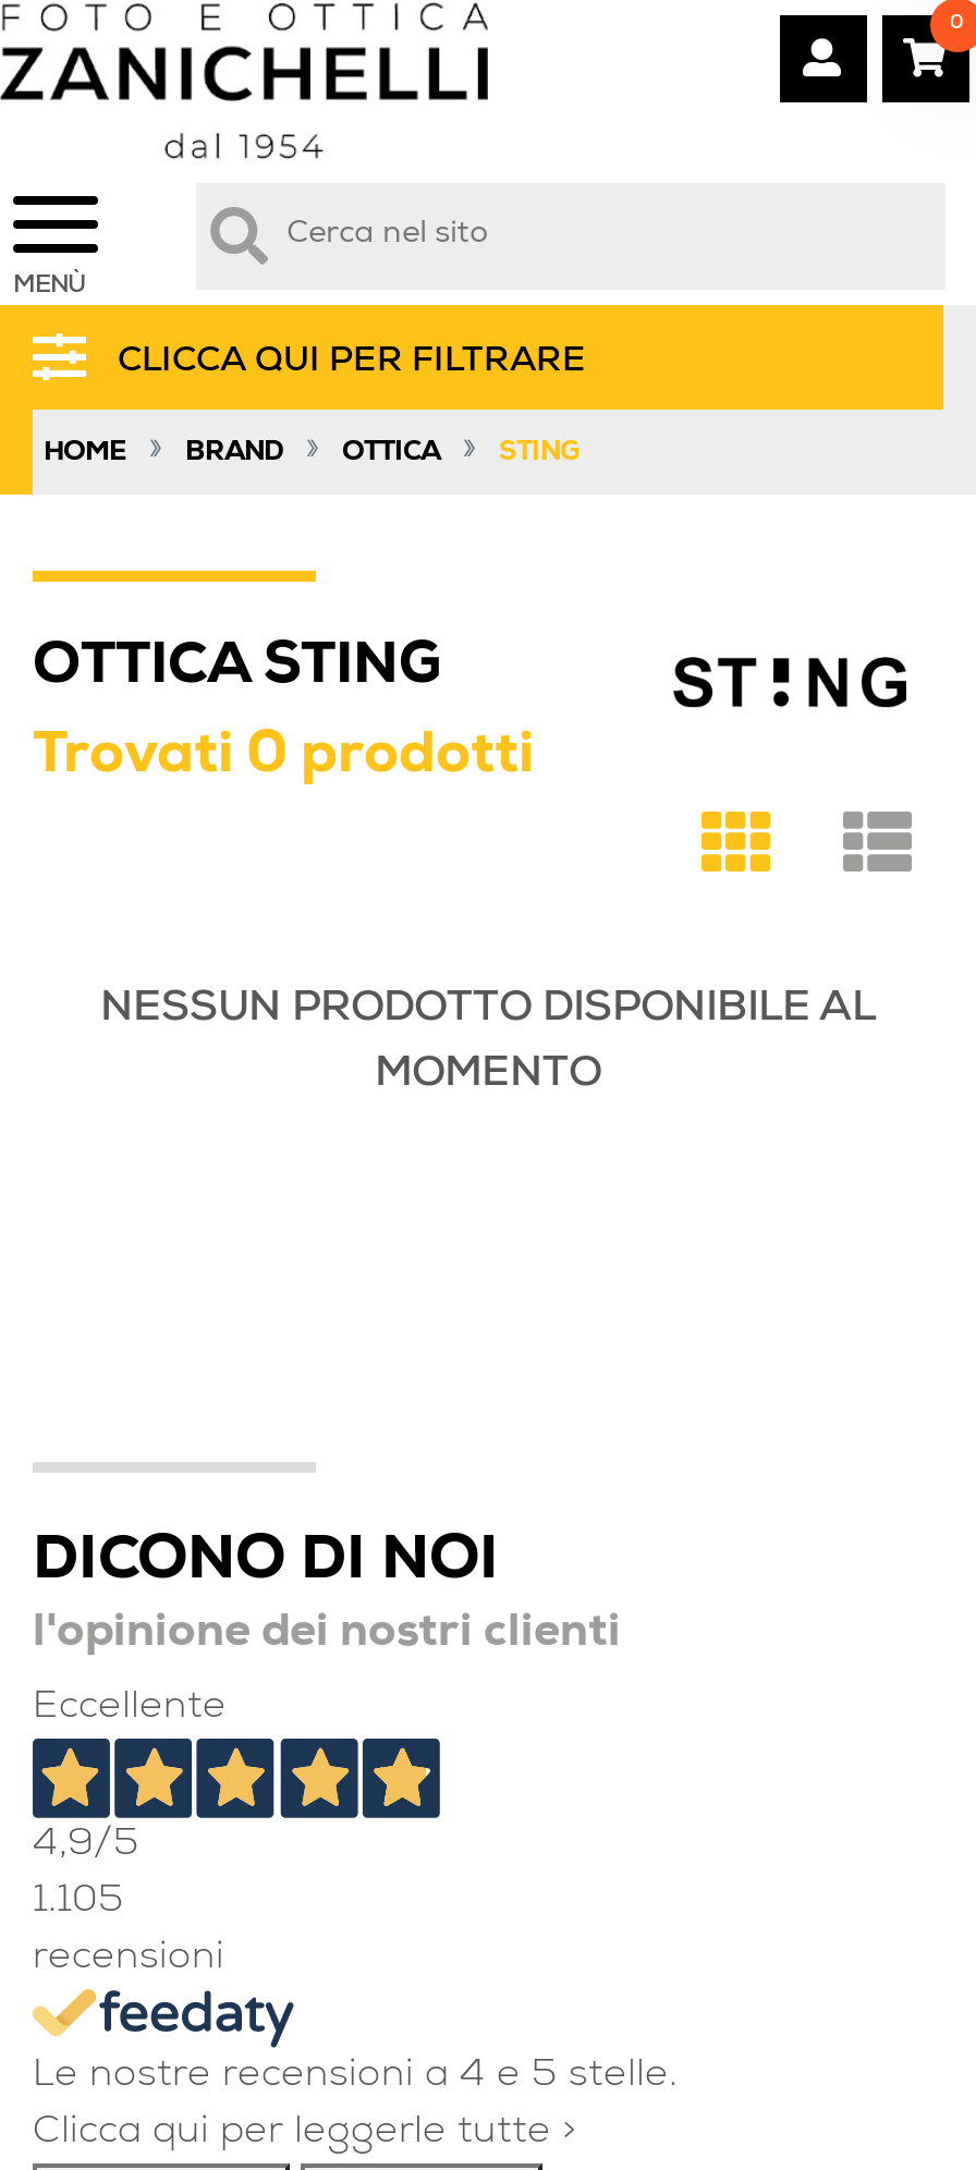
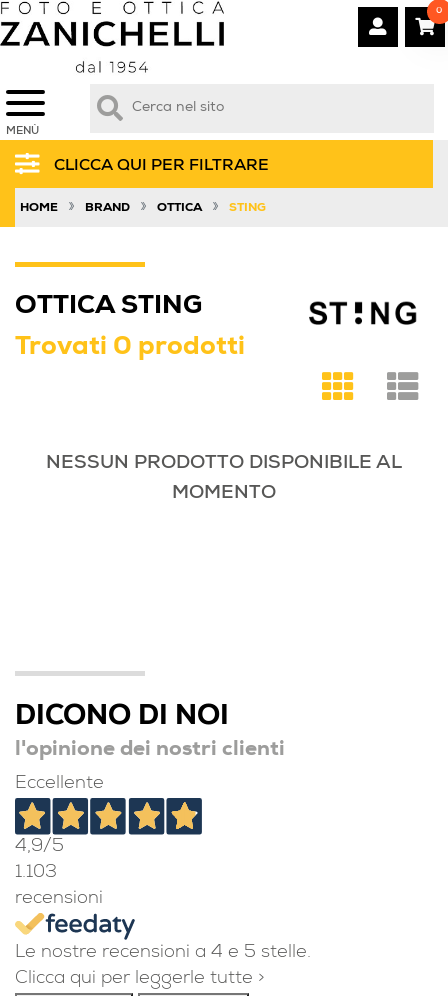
[33,1883,124,1921] 1.105 -> [15,864,57,881] 1.103

